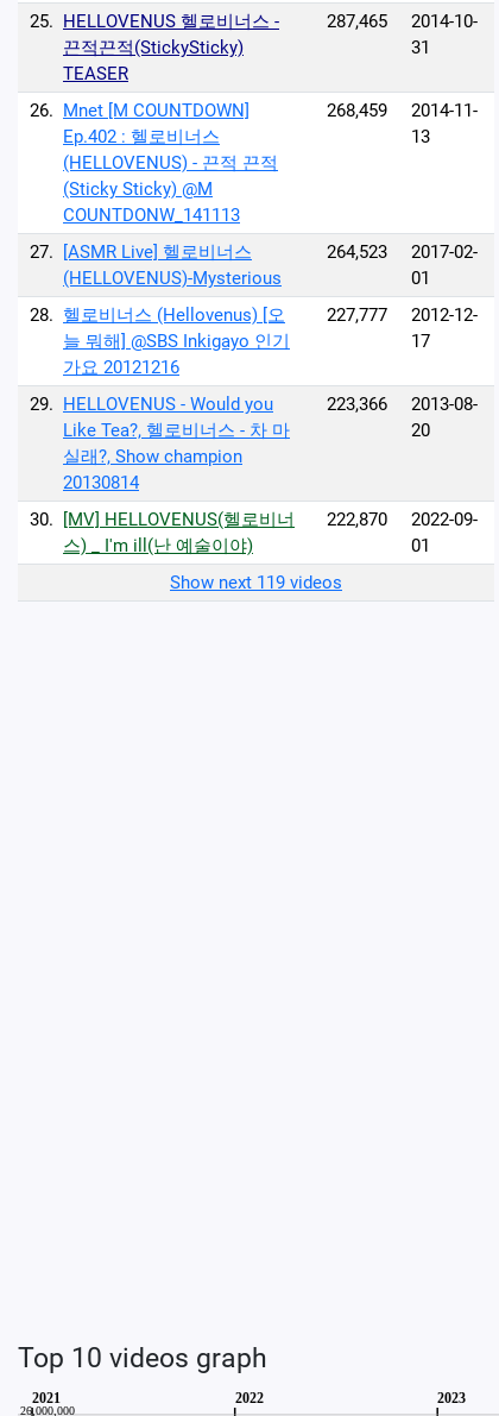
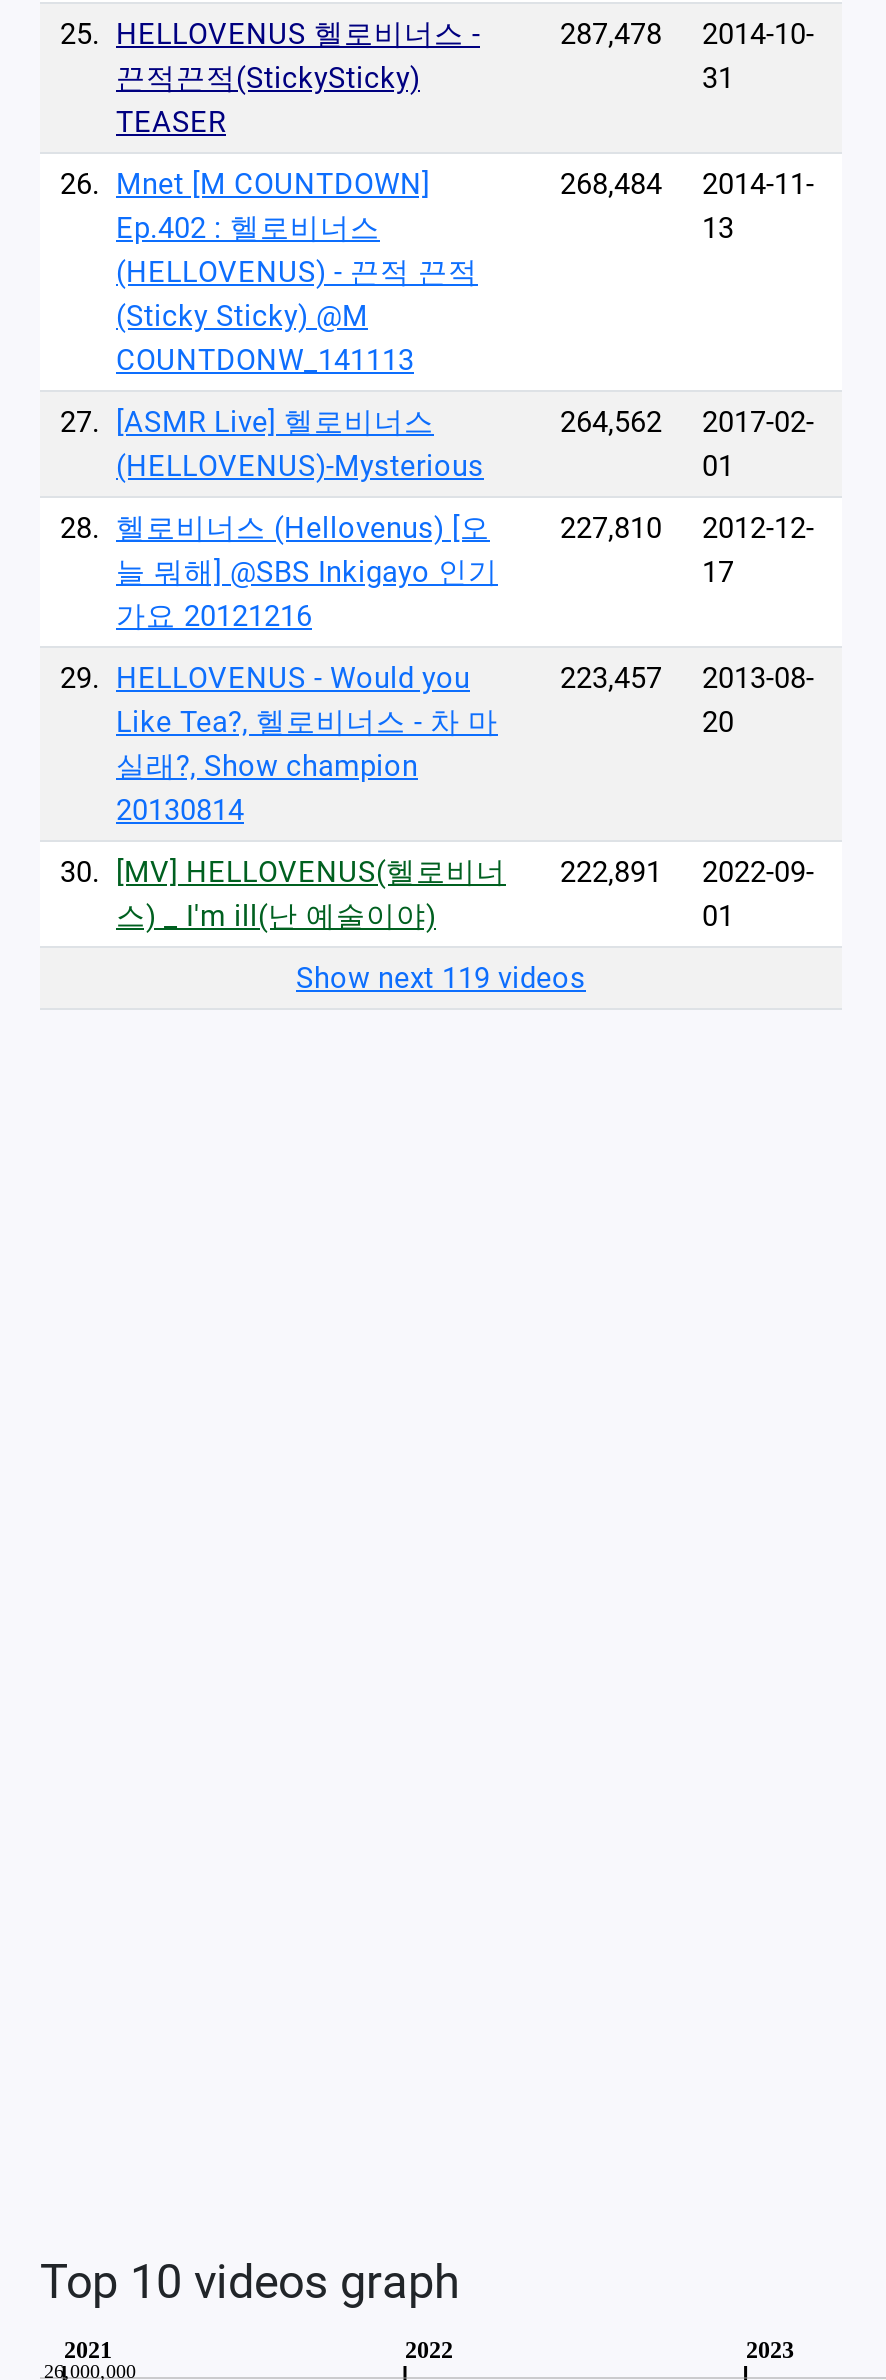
[327,11,478,32] 287,465 2014-10- -> [560,16,814,52] 287,478 2014-10-
[327,100,478,121] 268,459 2014-11- -> [560,166,814,202] 268,484 2014-11-
[327,241,478,263] 264,523 2017-02- -> [560,404,814,440] 264,562 2017-02-
[30,304,478,326] 28. 헬로비너스 (Hellovenus) [오 227,777 2012-12- -> [60,510,814,546] 28. 헬로비너스 (Hellovenus) [오 227,810 2012-12-
[327,394,478,415] 223,366 2013-08- -> [560,660,814,696] 223,457 2013-08-
[30,509,478,530] 30. [MV] HELLOVENUS(헬로비너 222,870 2022-09- -> [60,854,814,890] 30. [MV] HELLOVENUS(헬로비너 222,891 2022-09-

